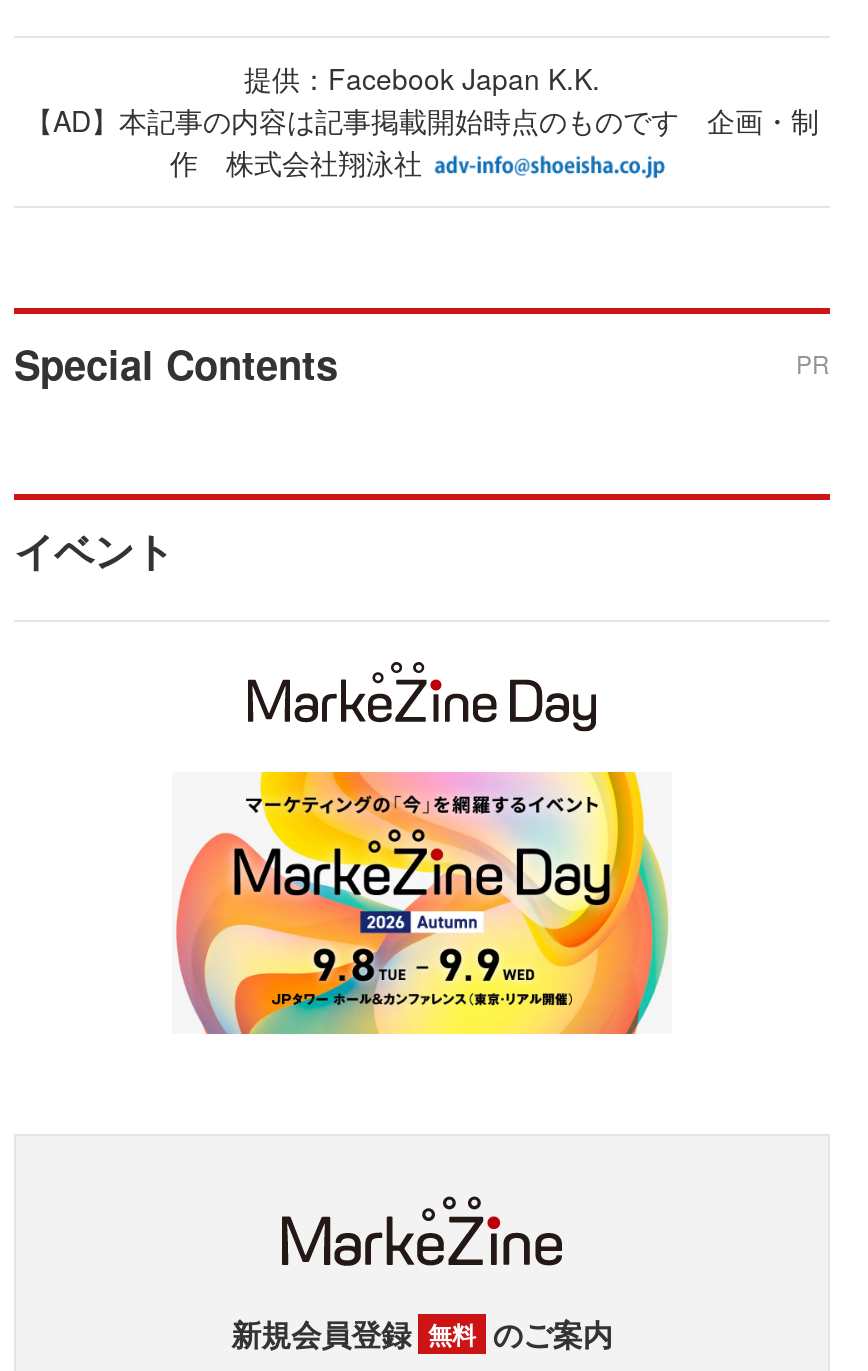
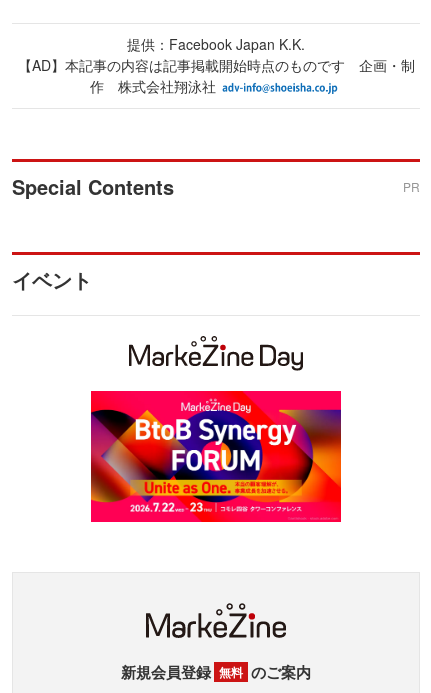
[172,770,672,1036] [image] -> [90,390,342,523] [image]

